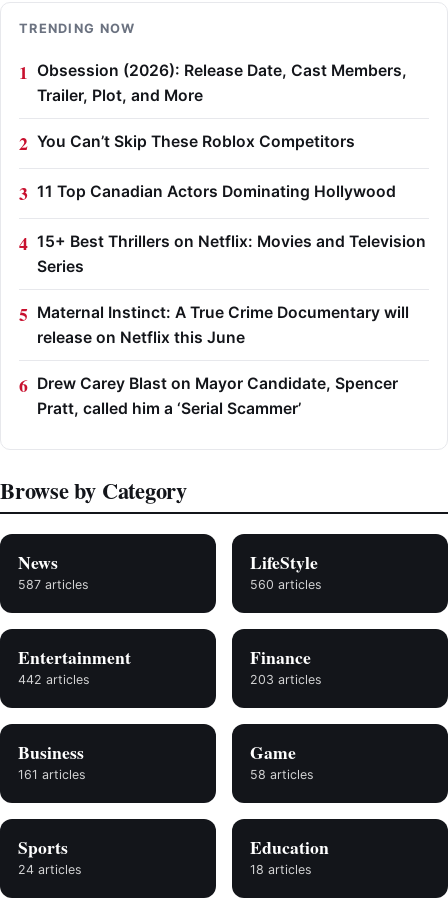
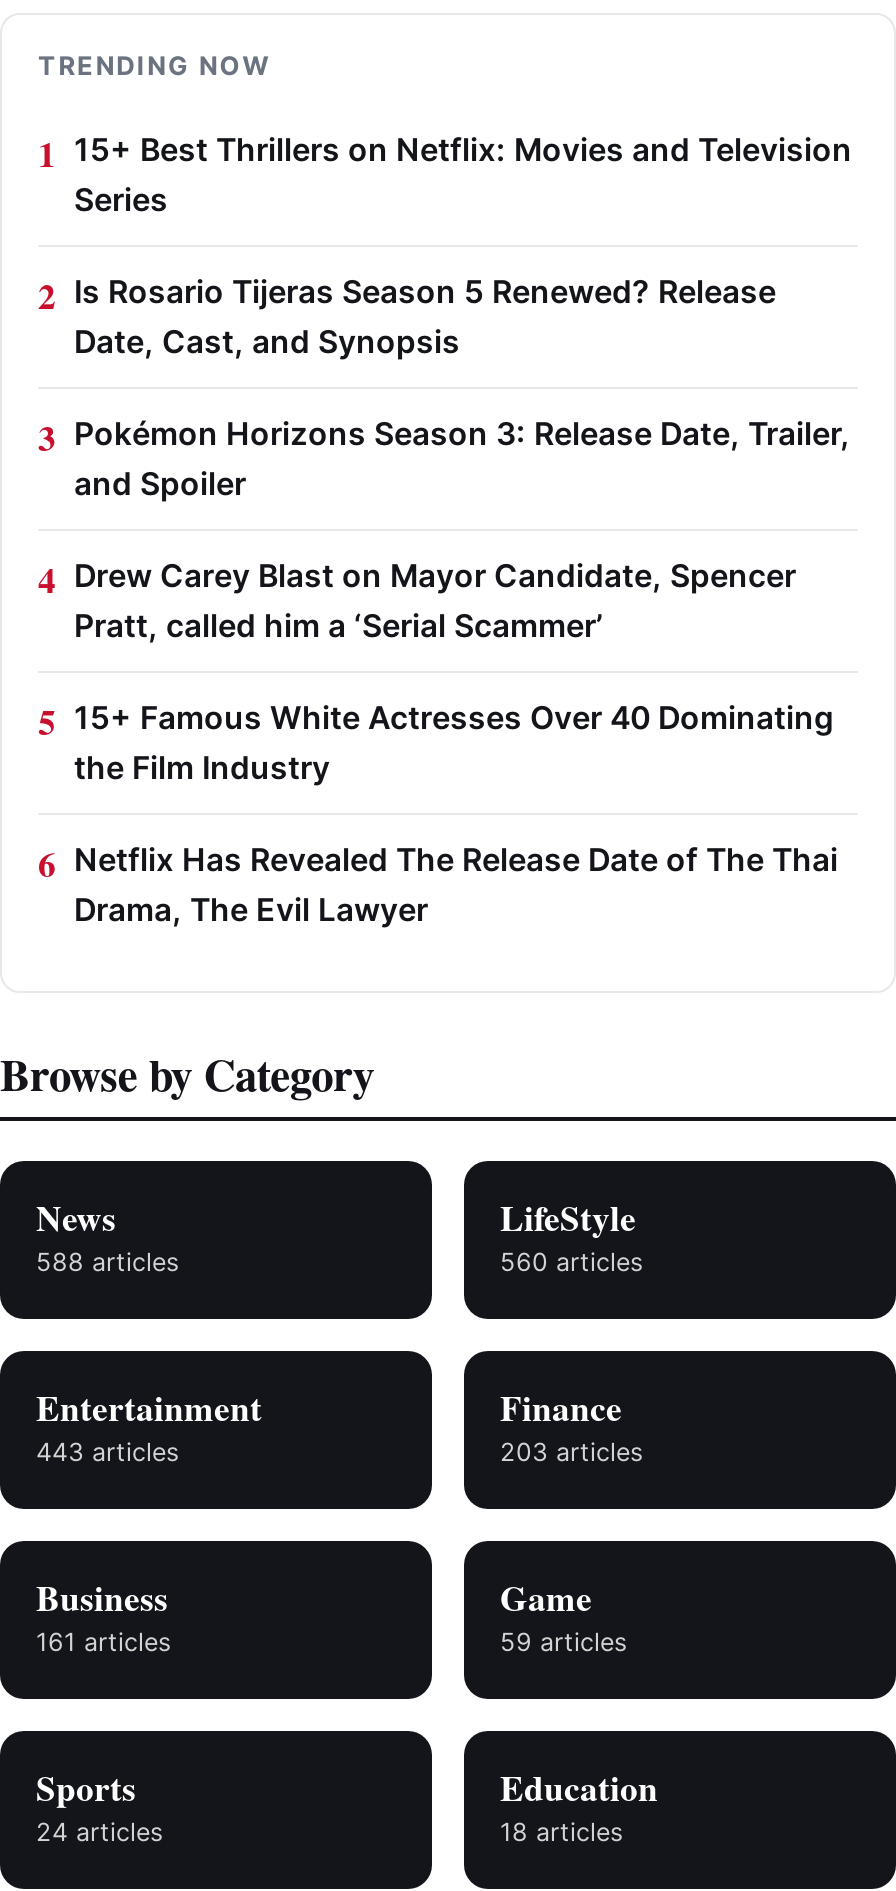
[37,61,407,201] Obsession (2026): Release Date, Cast Members, | Trailer, Plot, and More | You Can’t Skip These Roblox Competitors | 11 Top Canadian Actors Dominating Hollywood -> none
moved [37,232,426,276] -> [74,130,852,218]: 15+ Best Thrillers on Netflix: Movies and Television | Series
[37,303,409,347] Maternal Instinct: A True Crime Documentary will | release on Netflix this June -> [74,272,850,502] Is Rosario Tijeras Season 5 Renewed? Release | Date, Cast, and Synopsis | Pokémon Horizons Season 3: Release Date, Trailer, | and Spoiler
moved [37,374,398,418] -> [74,556,796,644]: Drew Carey Blast on Mayor Candidate, Spencer | Pratt, called him a ‘Serial Scammer’
none -> [74,698,838,928] 15+ Famous White Actresses Over 40 Dominating | the Film Industry | Netflix Has Revealed The Release Date of The Thai | Drama, The Evil Lawyer
[18,577,89,592] 587 articles -> [36,1246,180,1276] 588 articles
[18,672,90,687] 442 articles -> [36,1436,180,1466] 443 articles
[250,767,314,782] 58 articles -> [500,1626,628,1656] 59 articles

